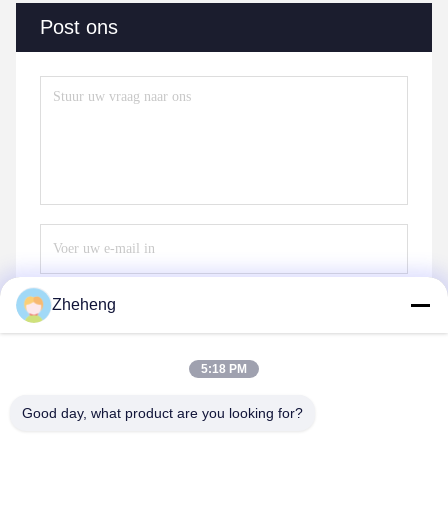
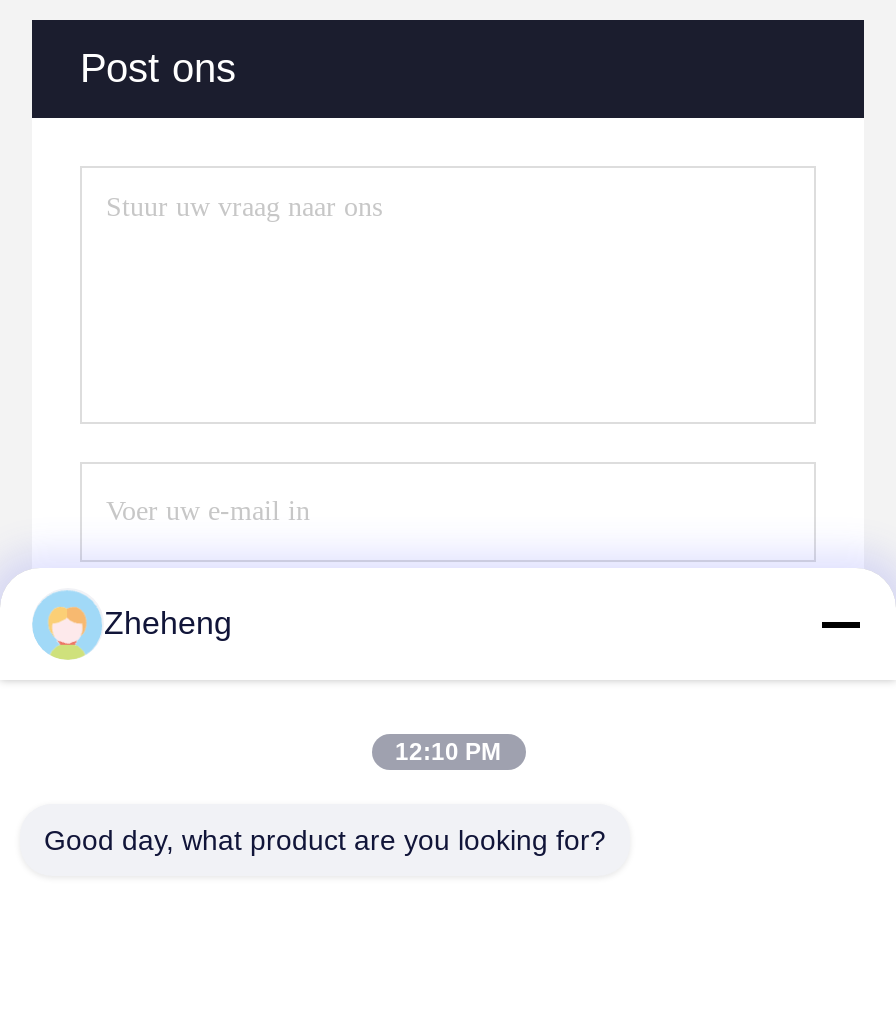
[201,362,247,376] 5:18 PM -> [395,738,501,766] 12:10 PM

